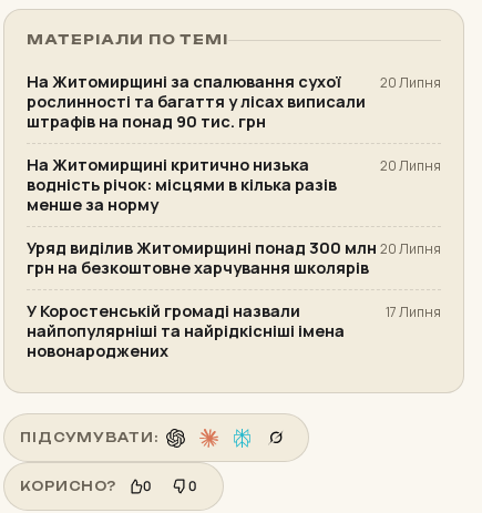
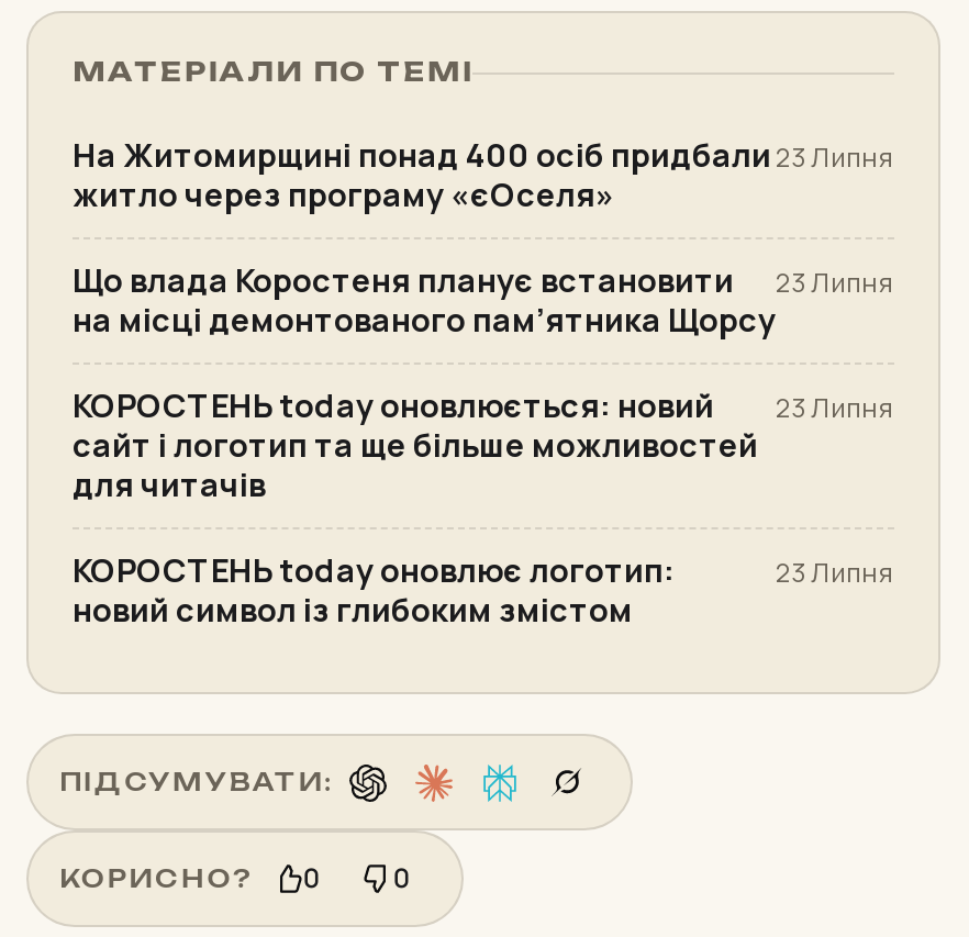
[27,71,366,132] На Житомирщині за спалювання сухої | рослинності та багаття у лісах виписали | штрафів на понад 90 тис. грн -> [73,134,771,215] На Житомирщині понад 400 осіб придбали | житло через програму «єОселя»
[380,73,441,92] 20 Липня -> [776,138,894,176] 23 Липня
[27,154,337,215] На Житомирщині критично низька | водність річок: місцями в кілька разів | менше за норму -> [73,259,776,341] Що влада Коростеня планує встановити | на місці демонтованого пам’ятника Щорсу
[380,156,441,175] 20 Липня -> [776,264,894,301] 23 Липня
[27,237,377,278] Уряд виділив Житомирщині понад 300 млн | грн на безкоштовне харчування школярів -> [73,384,758,505] КОРОСТЕНЬ today оновлюється: новий | сайт і логотип та ще більше можливостей | для читачів
[380,239,441,258] 20 Липня -> [776,389,894,426] 23 Липня
[27,300,345,361] У Коростенській громаді назвали | найпопулярніші та найрідкісніші імена | новонароджених -> [73,549,675,631] КОРОСТЕНЬ today оновлює логотип: | новий символ із глибоким змістом
[386,302,441,321] 17 Липня -> [776,554,894,591] 23 Липня

